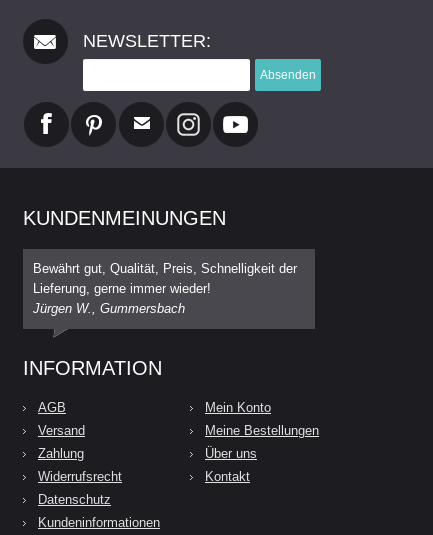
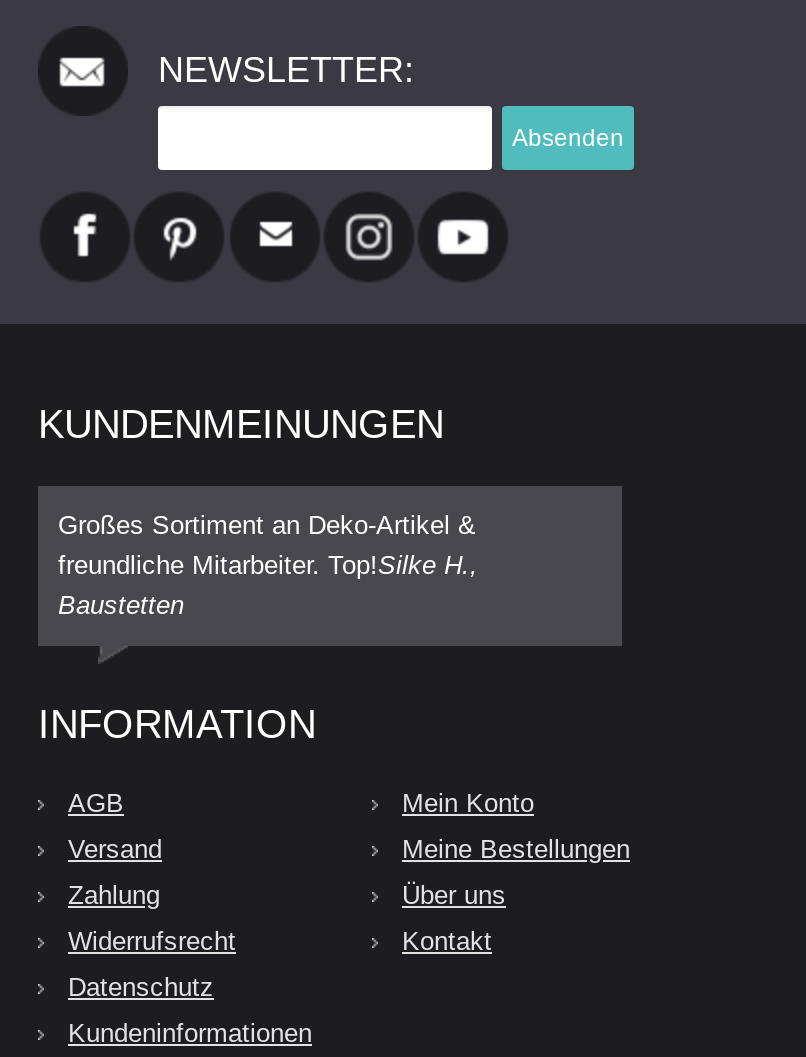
[33,261,297,316] Bewährt gut, Qualität, Preis, Schnelligkeit der | Lieferung, gerne immer wieder! | Jürgen W., Gummersbach -> [58,509,478,619] Großes Sortiment an Deko-Artikel & | freundliche Mitarbeiter. Top!Silke H., | Baustetten

